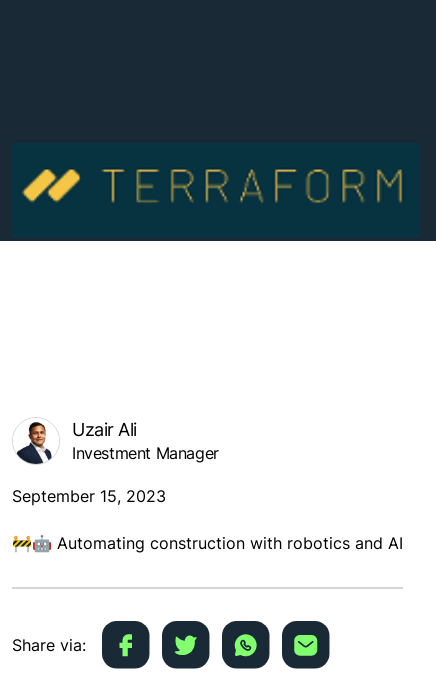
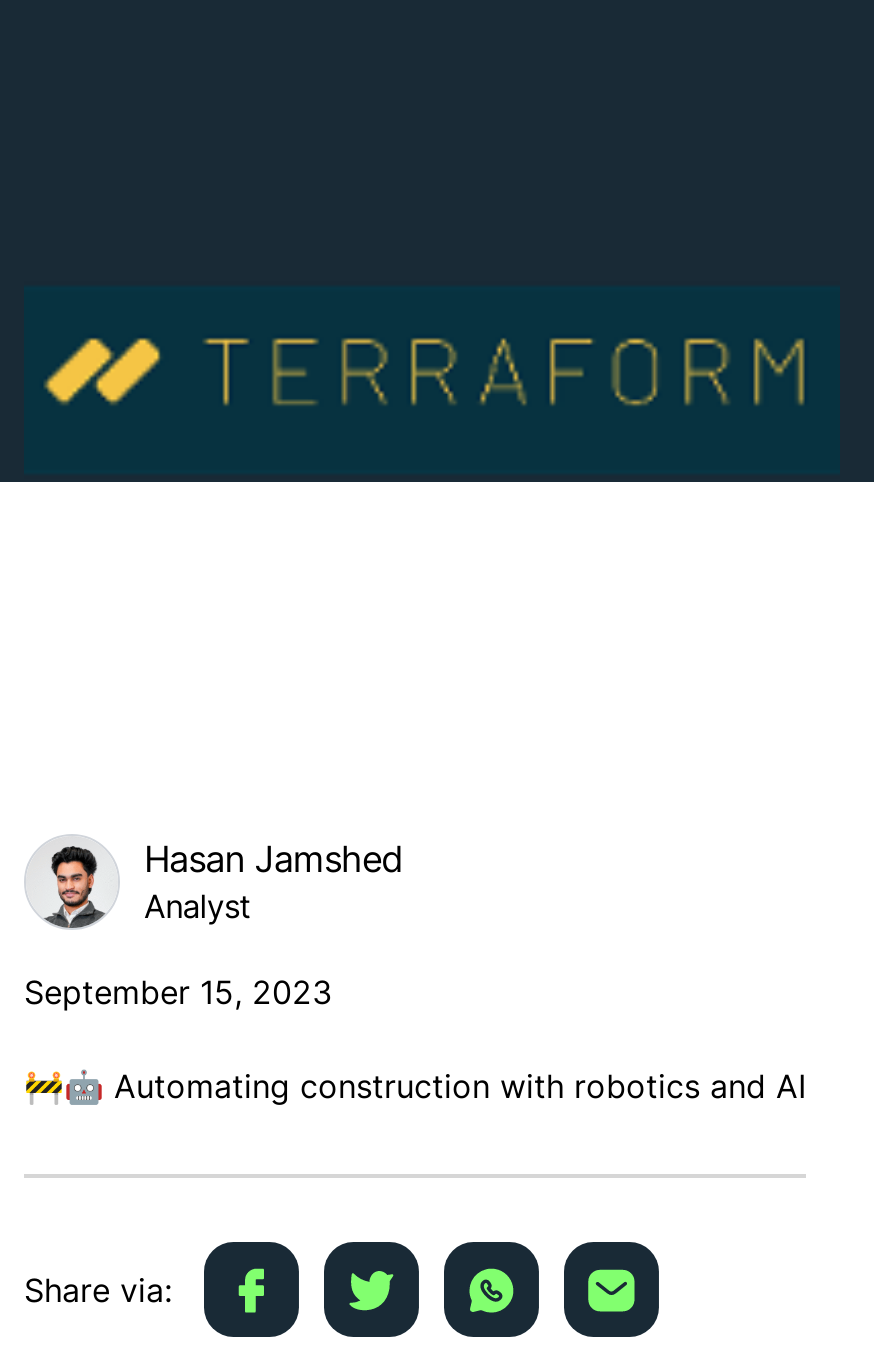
[16,419,219,463] [image] | Uzair Ali | Investment Manager -> [34,839,402,928] [image] | Hasan Jamshed | Analyst

